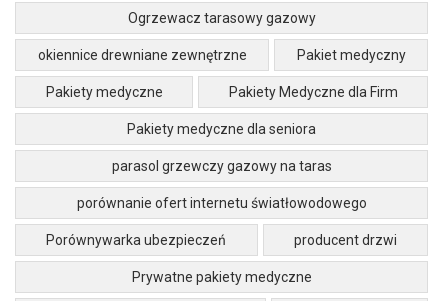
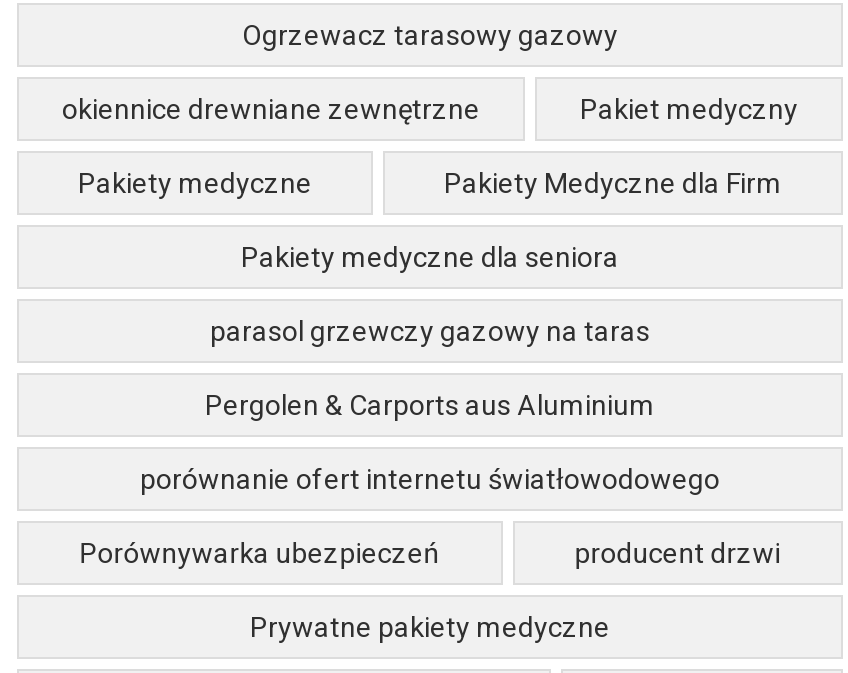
none -> [205,390,655,422] Pergolen & Carports aus Aluminium

